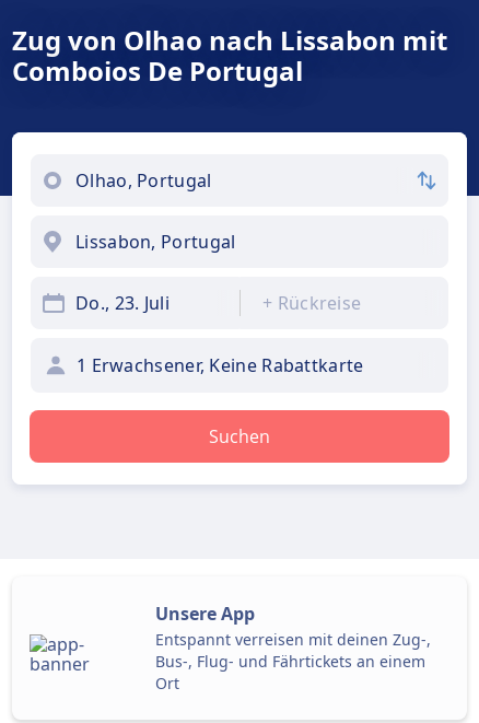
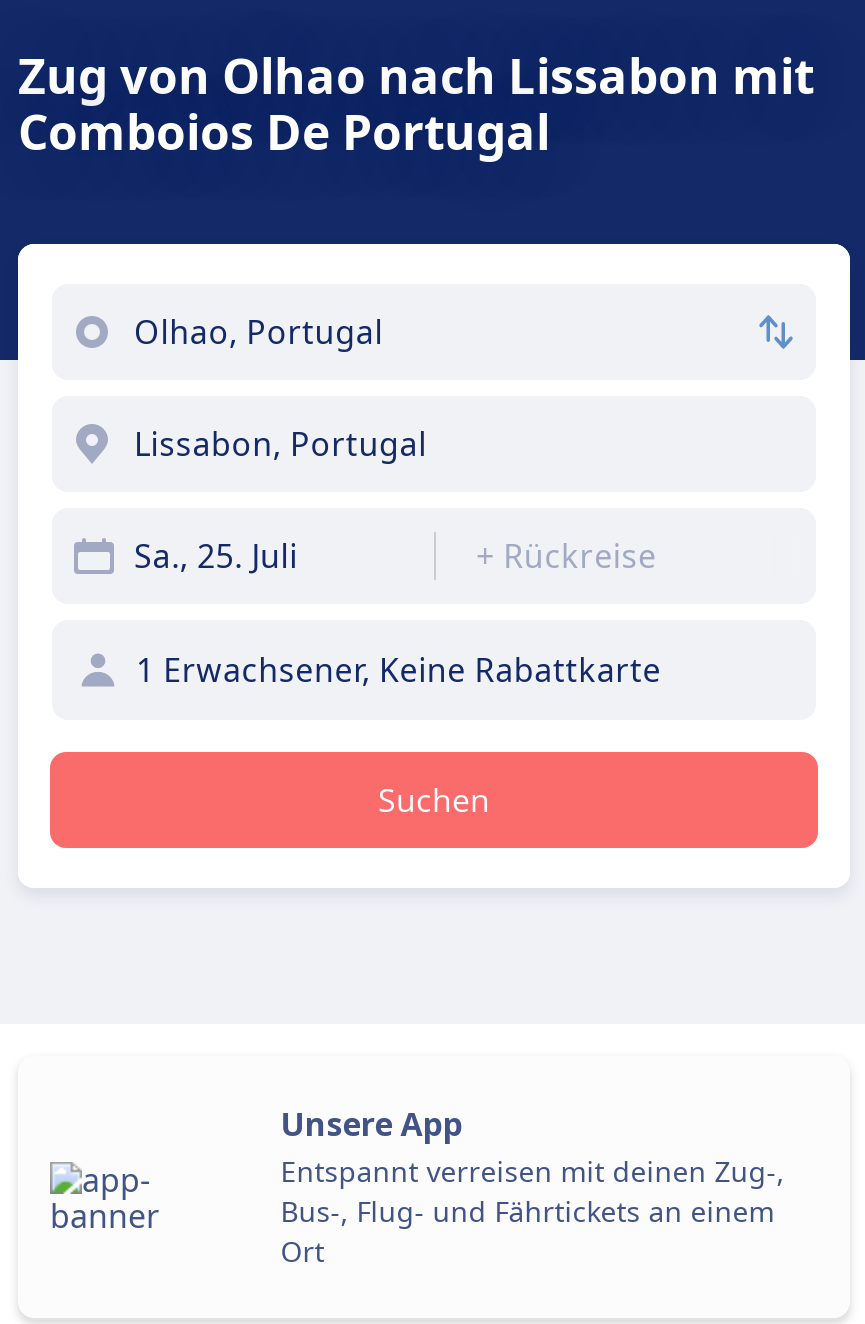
[75,291,169,315] Do., 23. Juli -> [134,534,298,578] Sa., 25. Juli

